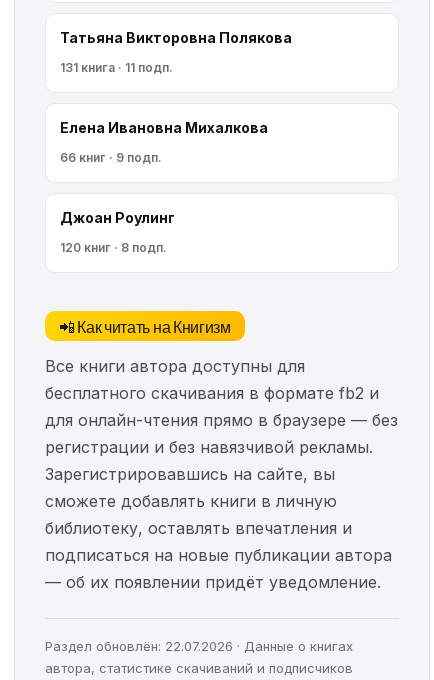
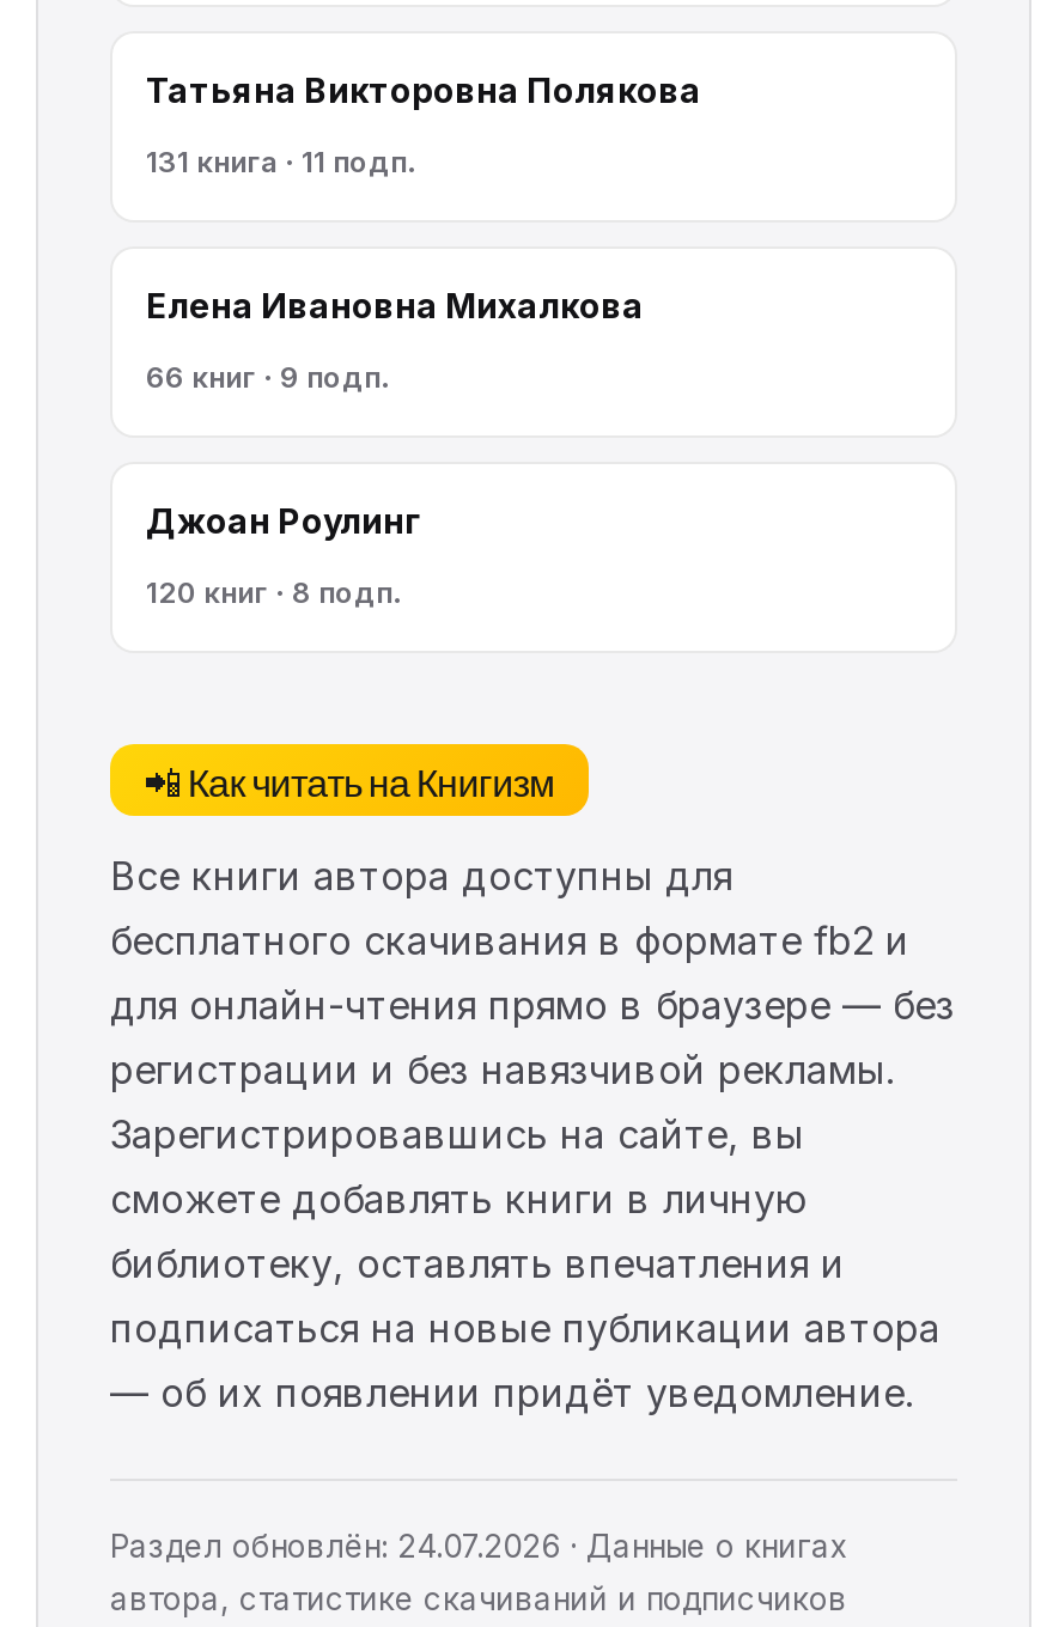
[45,638,353,654] Раздел обновлён: 22.07.2026 · Данные о книгах -> [110,1527,847,1565] Раздел обновлён: 24.07.2026 · Данные о книгах

